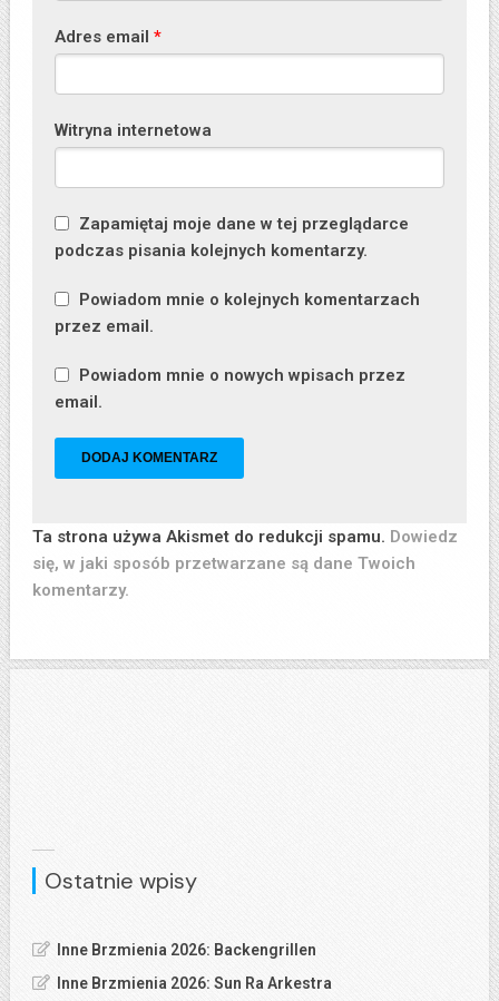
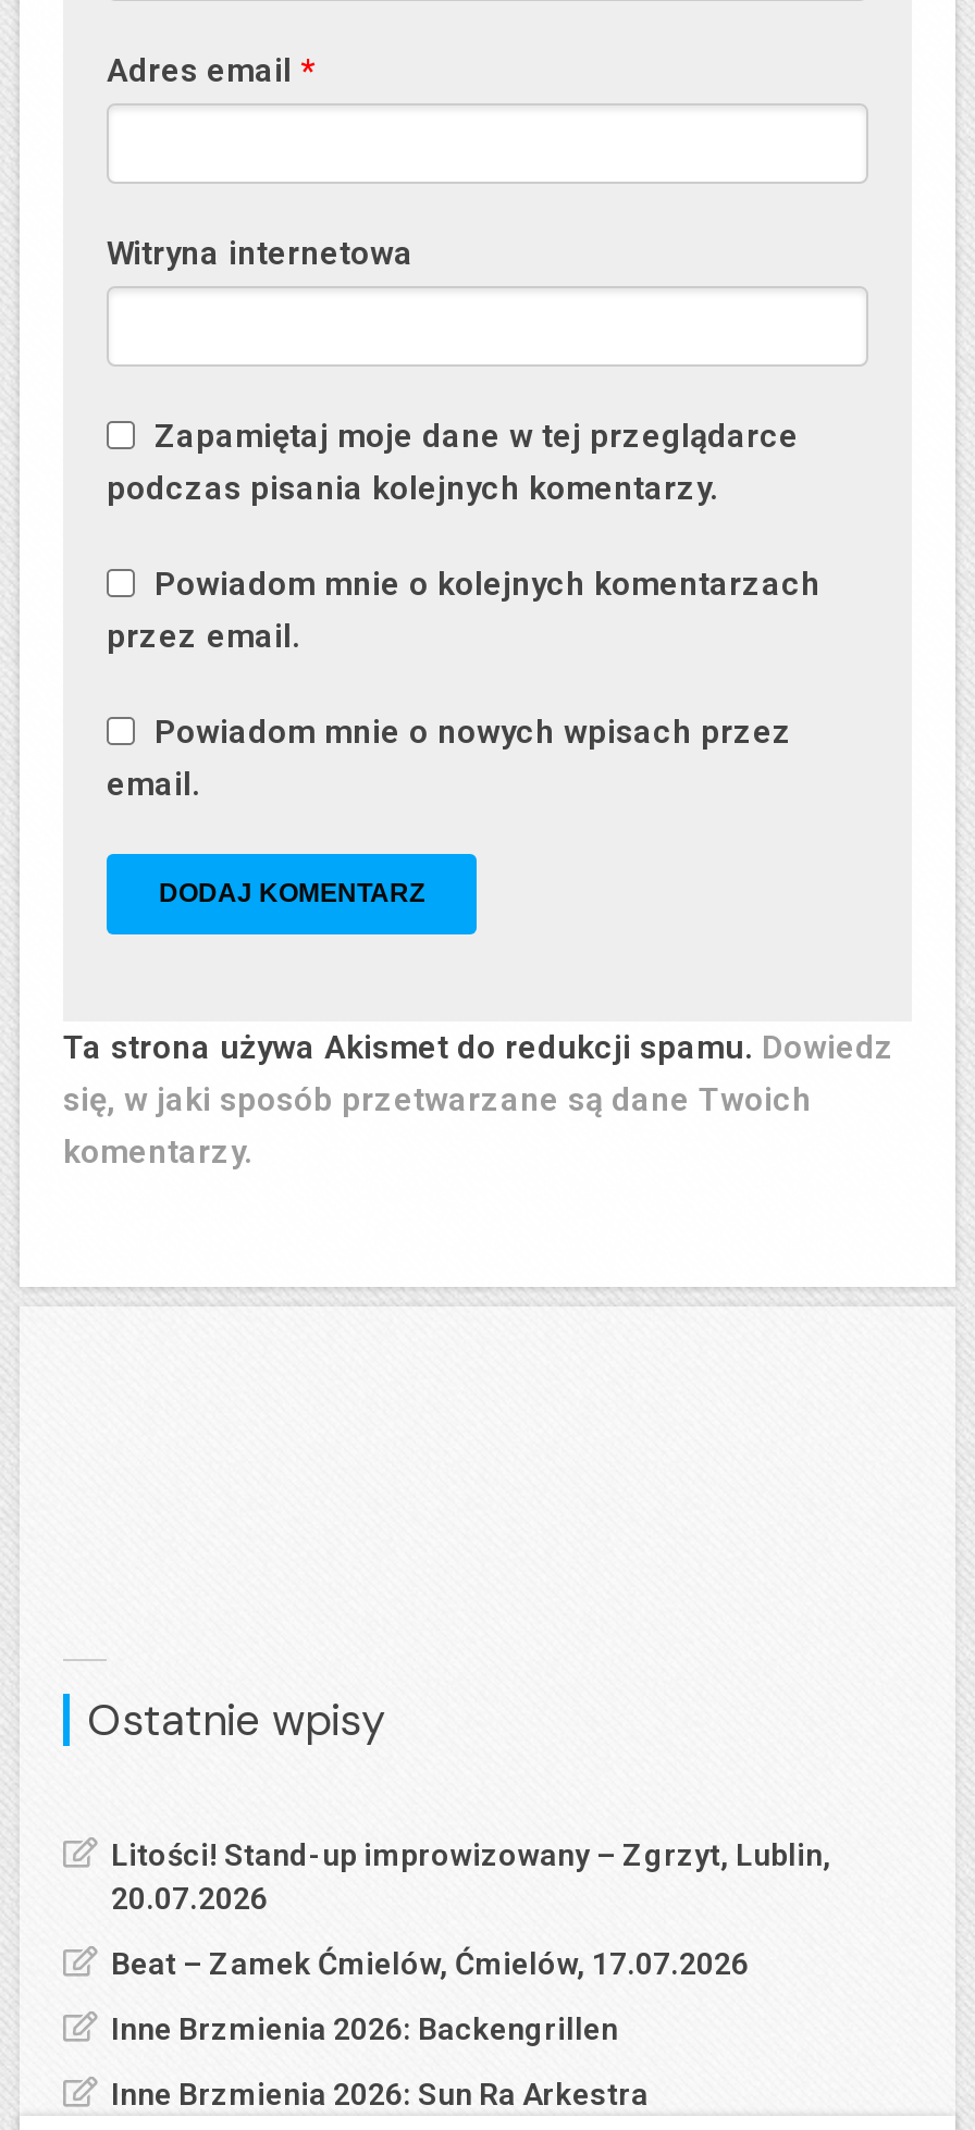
none -> [111,1838,831,1982] Litości! Stand-up improwizowany – Zgrzyt, Lublin, | 20.07.2026 | Beat – Zamek Ćmielów, Ćmielów, 17.07.2026

